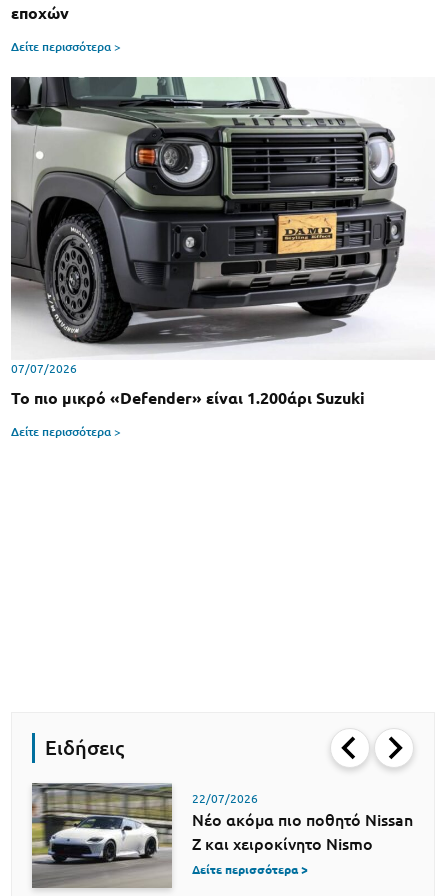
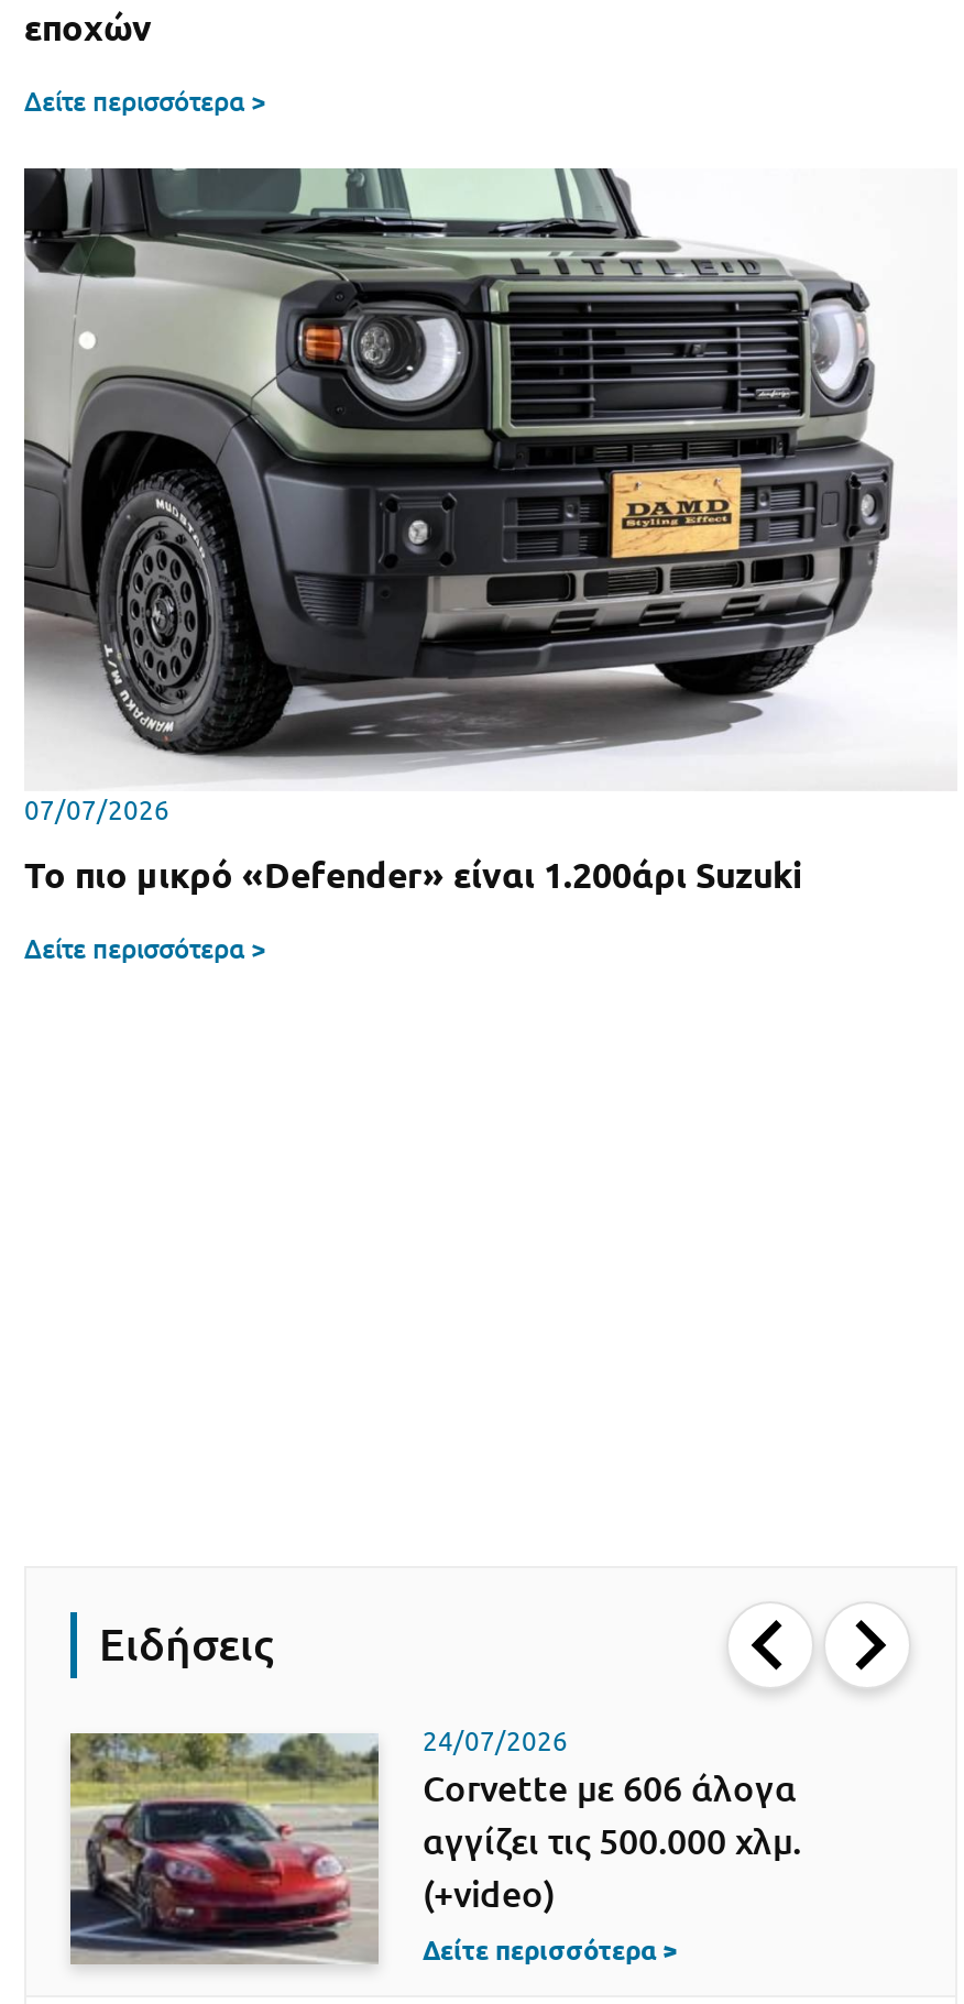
[31,782,413,889] [image] | 22/07/2026 | Νέο ακόμα πιο ποθητό Nissan | Z και χειροκίνητο Nismo -> [70,1727,801,1992] [image] | 24/07/2026 | Corvette με 606 άλογα | αγγίζει τις 500.000 χλμ. | (+video)

